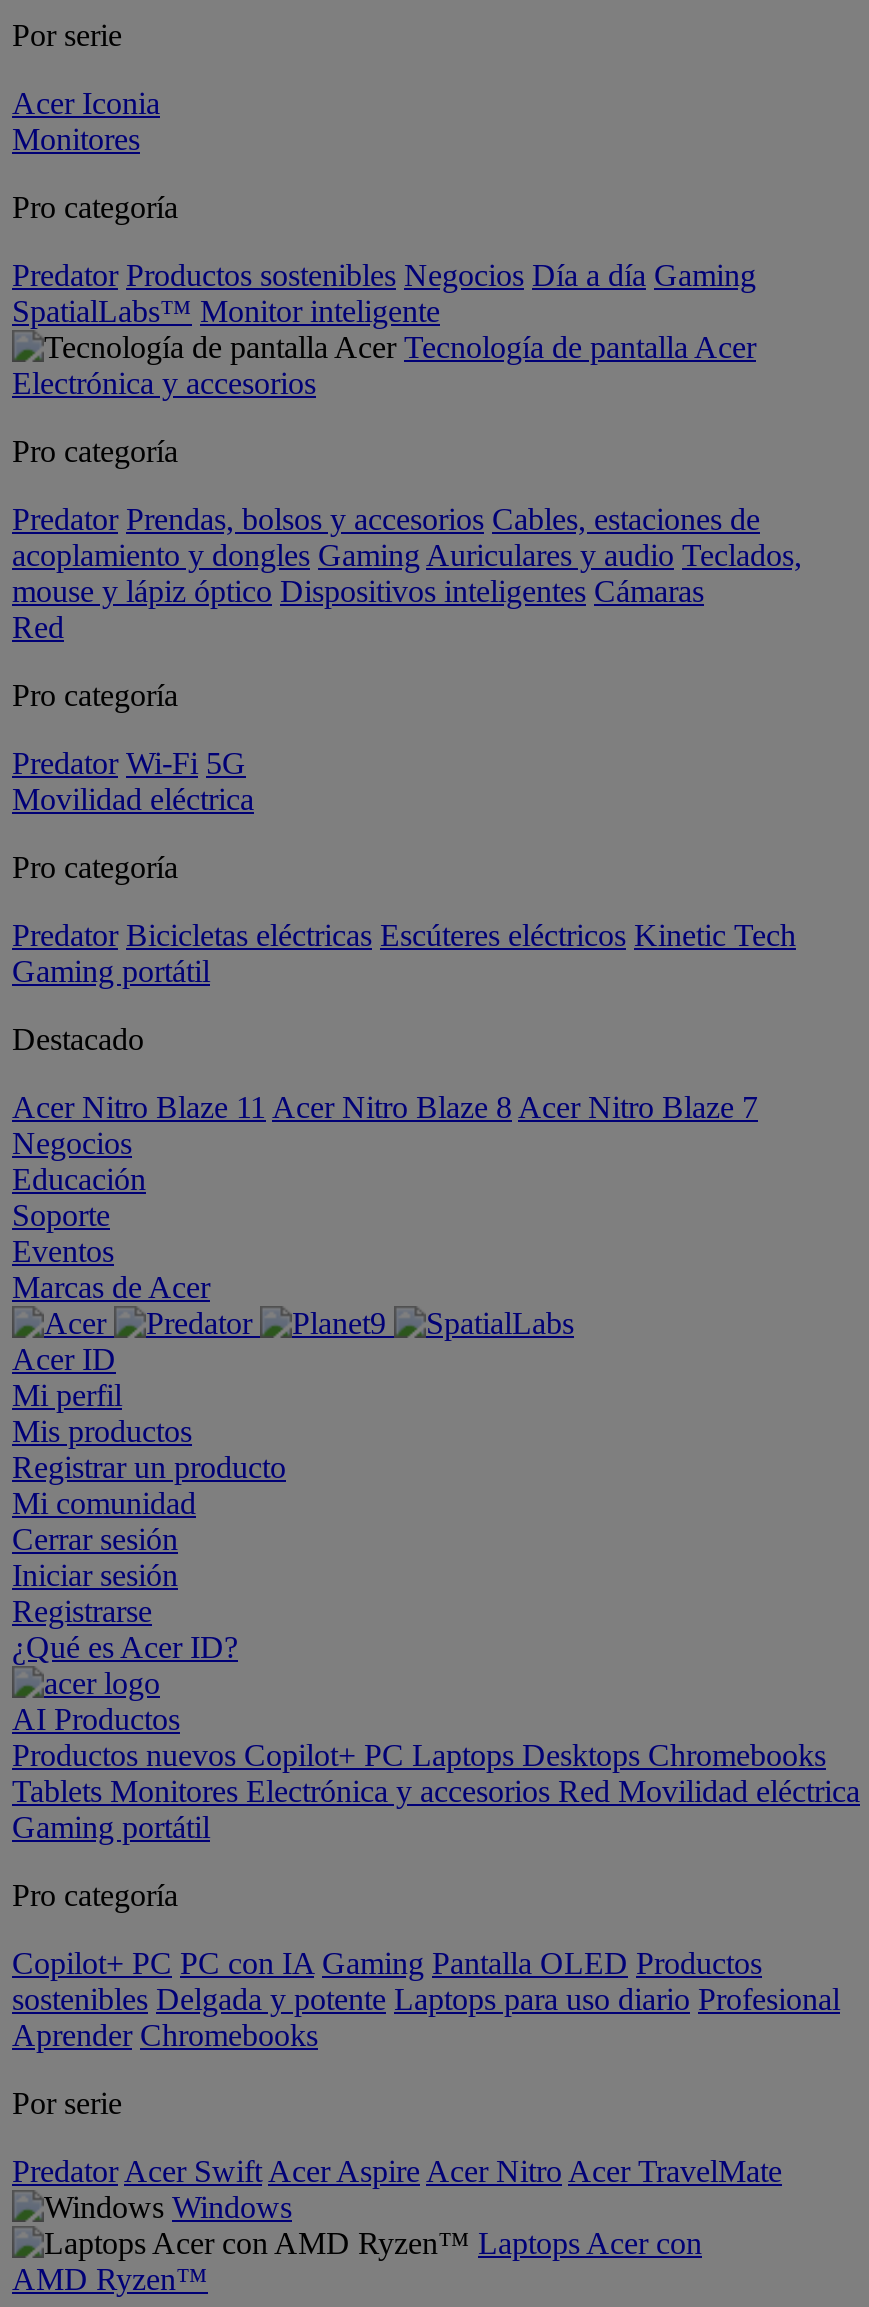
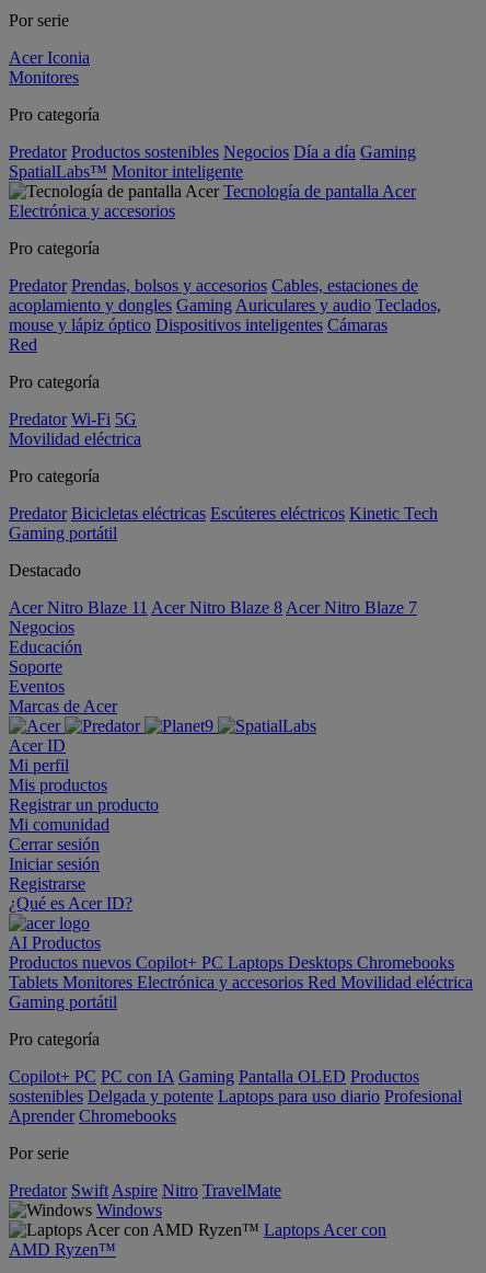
[12,2154,782,2188] Predator Acer Swift Acer Aspire Acer Nitro Acer TravelMate -> [9,1181,281,1200] Predator Swift Aspire Nitro TravelMate

